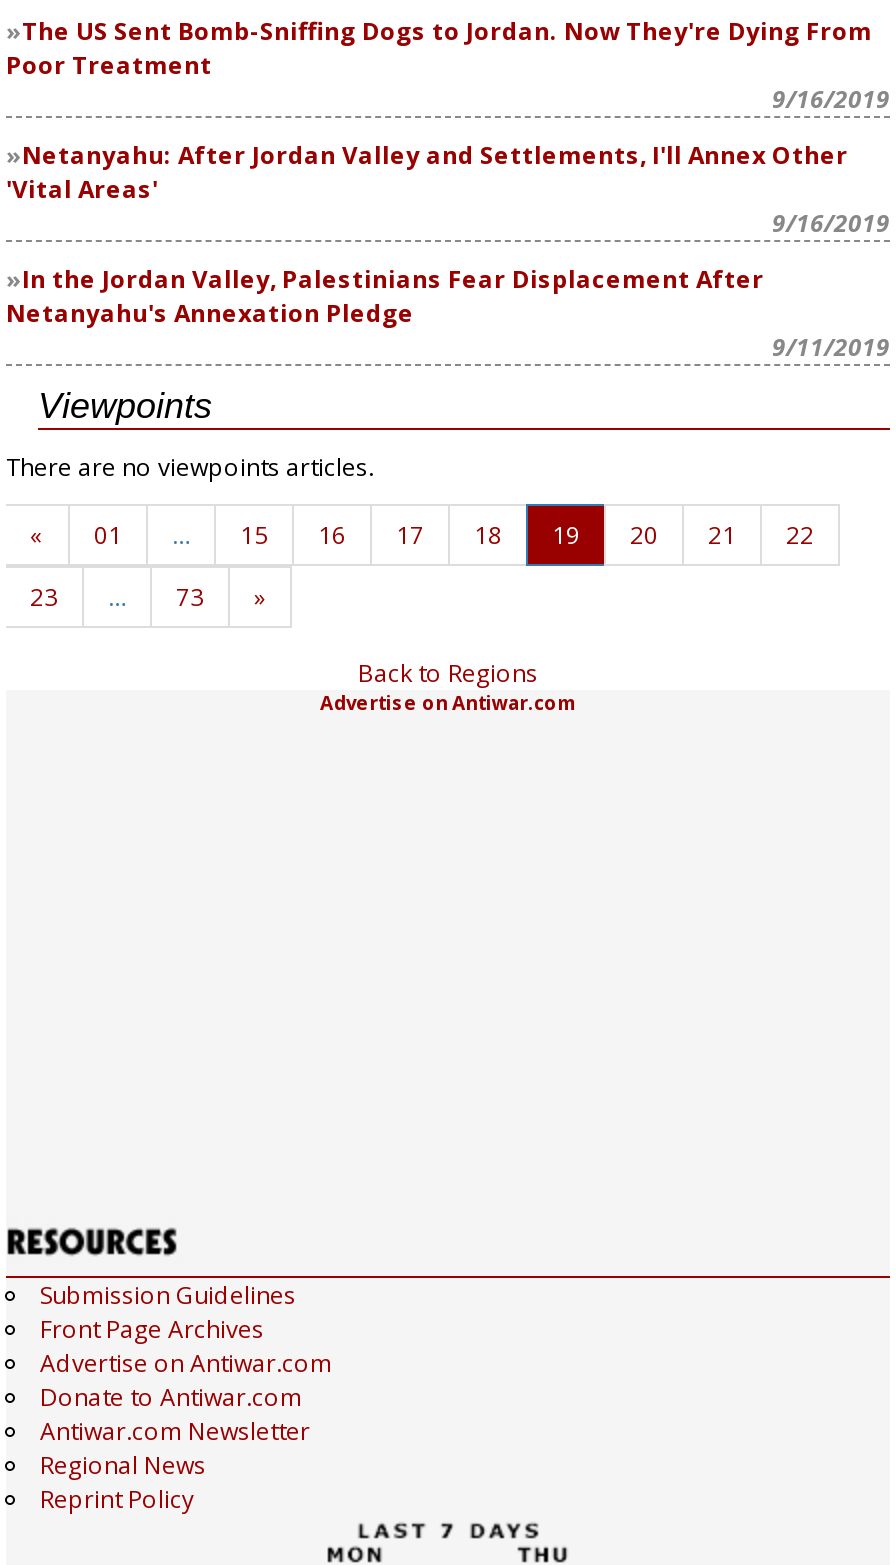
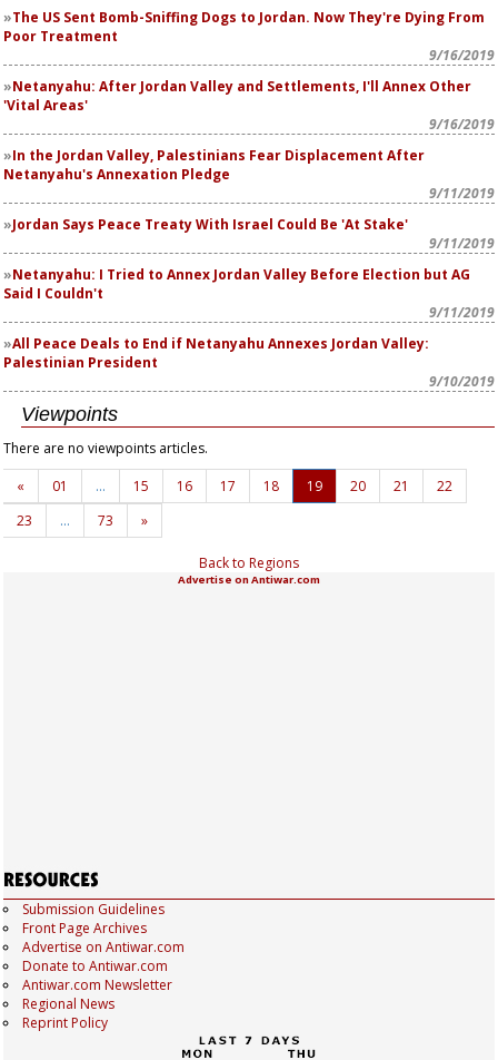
none -> [3,215,495,391] Jordan Says Peace Treaty With Israel Could Be 'At Stake' | 9/11/2019 | Netanyahu: I Tried to Annex Jordan Valley Before Election but AG | Said I Couldn't | 9/11/2019 | All Peace Deals to End if Netanyahu Annexes Jordan Valley: | Palestinian President | 9/10/2019

